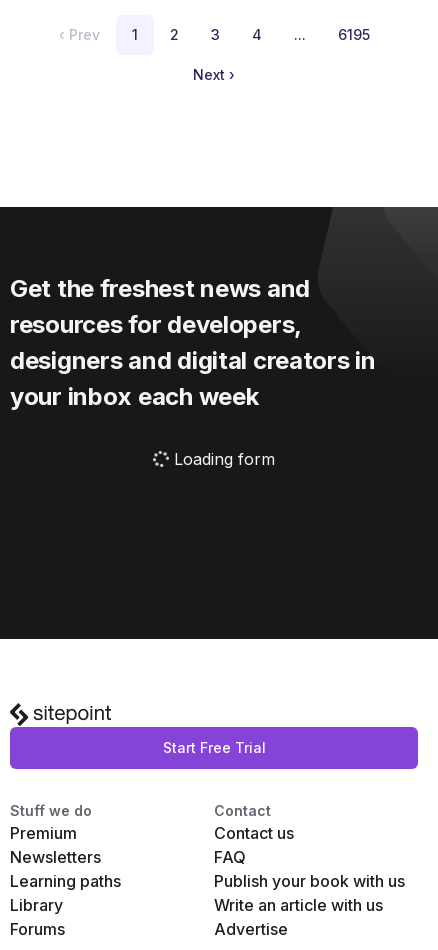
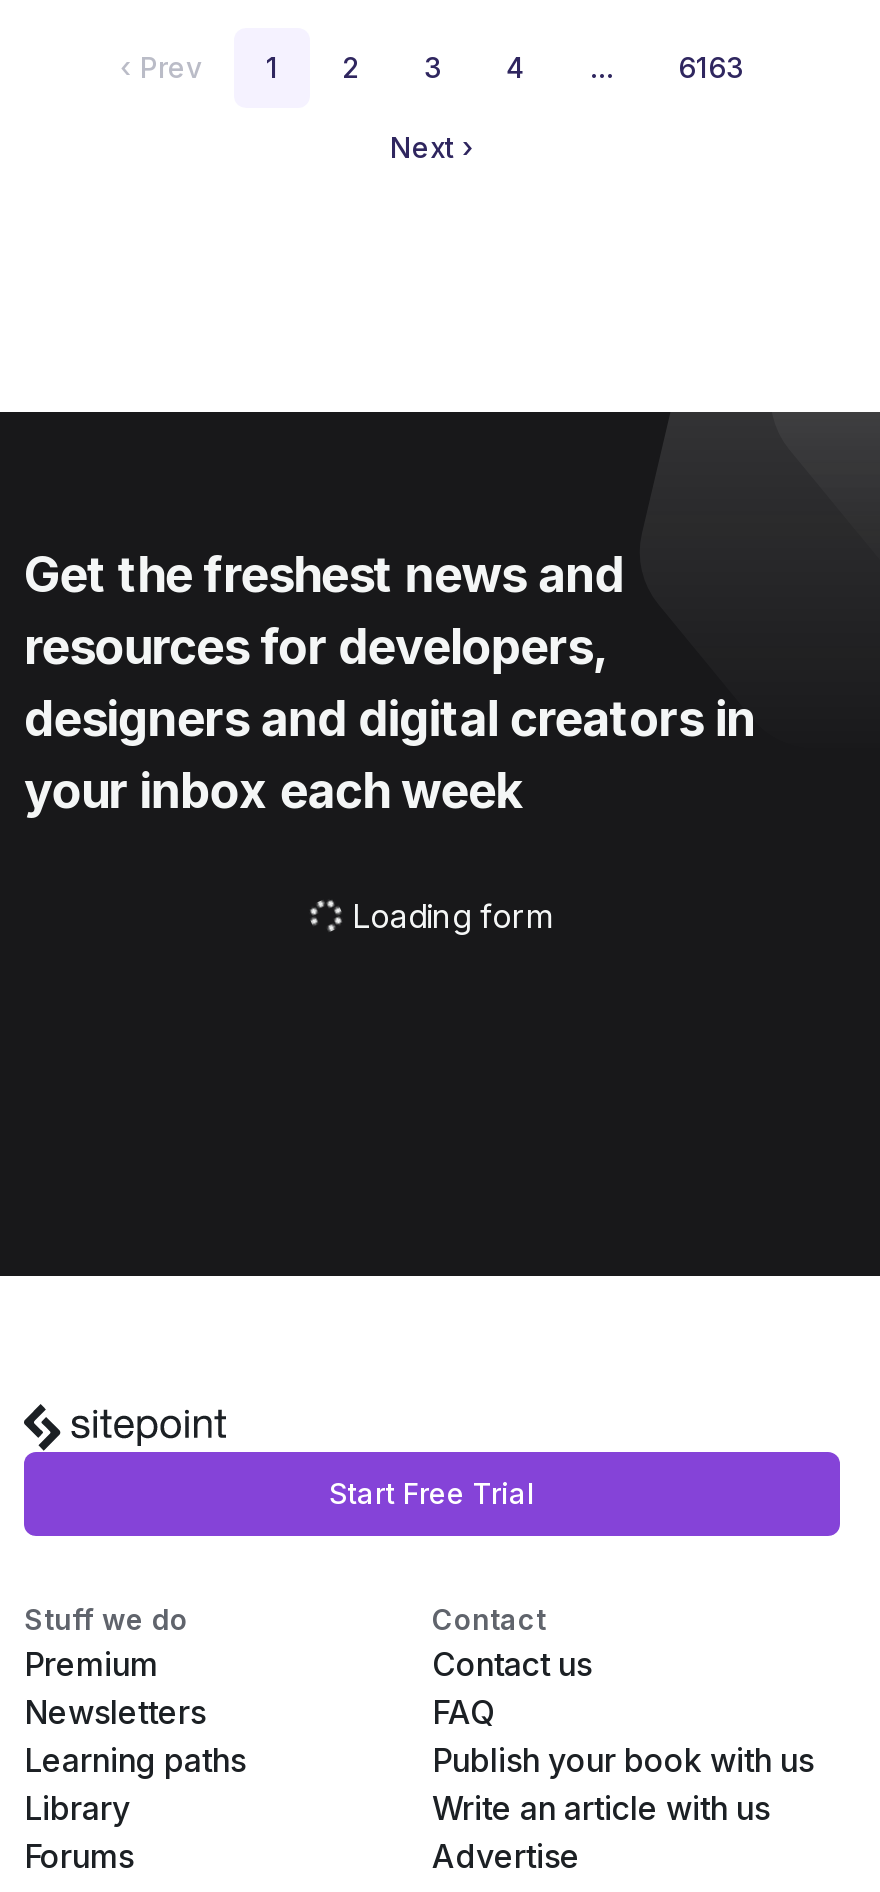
[337,26,369,43] 6195 -> [678,50,744,84] 6163

